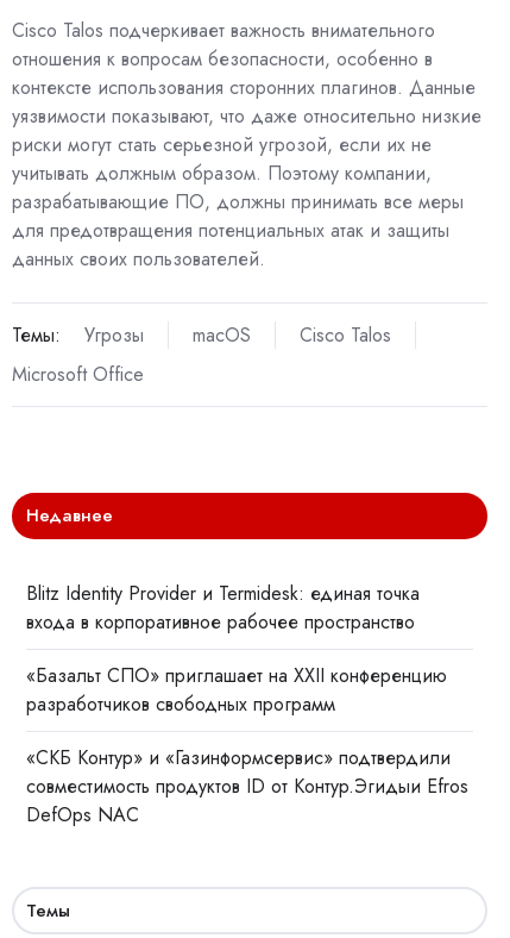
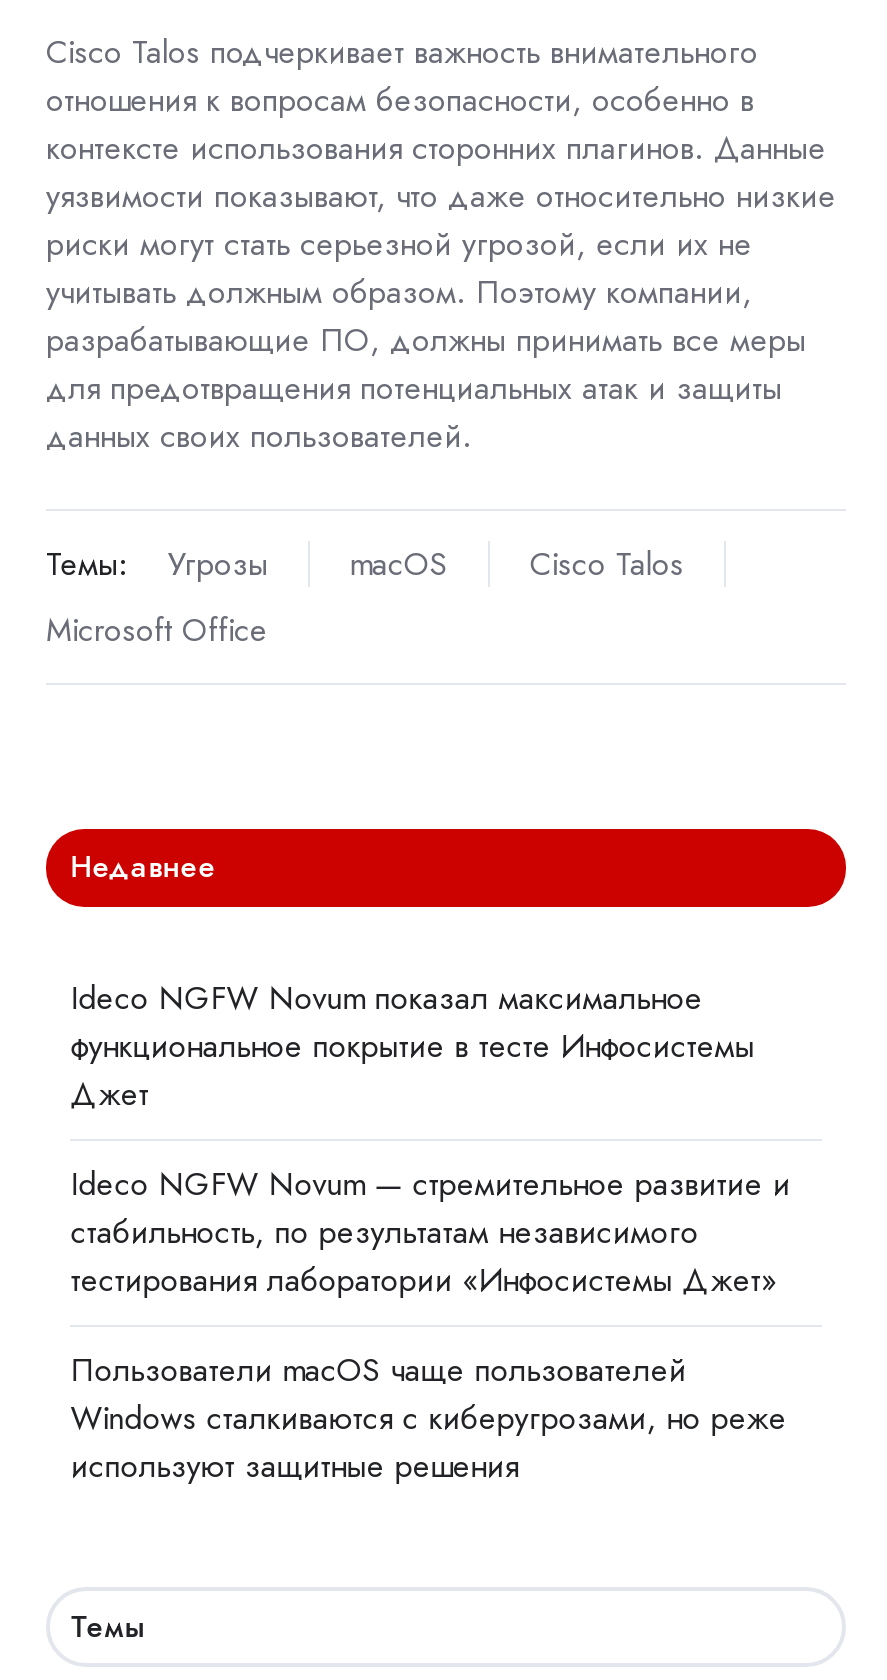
[26,580,420,636] Blitz Identity Provider и Termidesk: единая точка | входа в корпоративное рабочее пространство -> [70,975,754,1117] Ideco NGFW Novum показал максимальное | функциональное покрытие в тесте Инфосистемы | Джет
[26,662,447,718] «Базальт СПО» приглашает на XXII конференцию | разработчиков свободных программ -> [70,1162,790,1304] Ideco NGFW Novum — стремительное развитие и | стабильность, по результатам независимого | тестирования лаборатории «Инфосистемы Джет»
[26,745,469,829] «СКБ Контур» и «Газинформсервис» подтвердили | совместимость продуктов ID от Контур.Эгидыи Efros | DefOps NAC -> [70,1348,786,1490] Пользователи macOS чаще пользователей | Windows сталкиваются с киберугрозами, но реже | используют защитные решения

